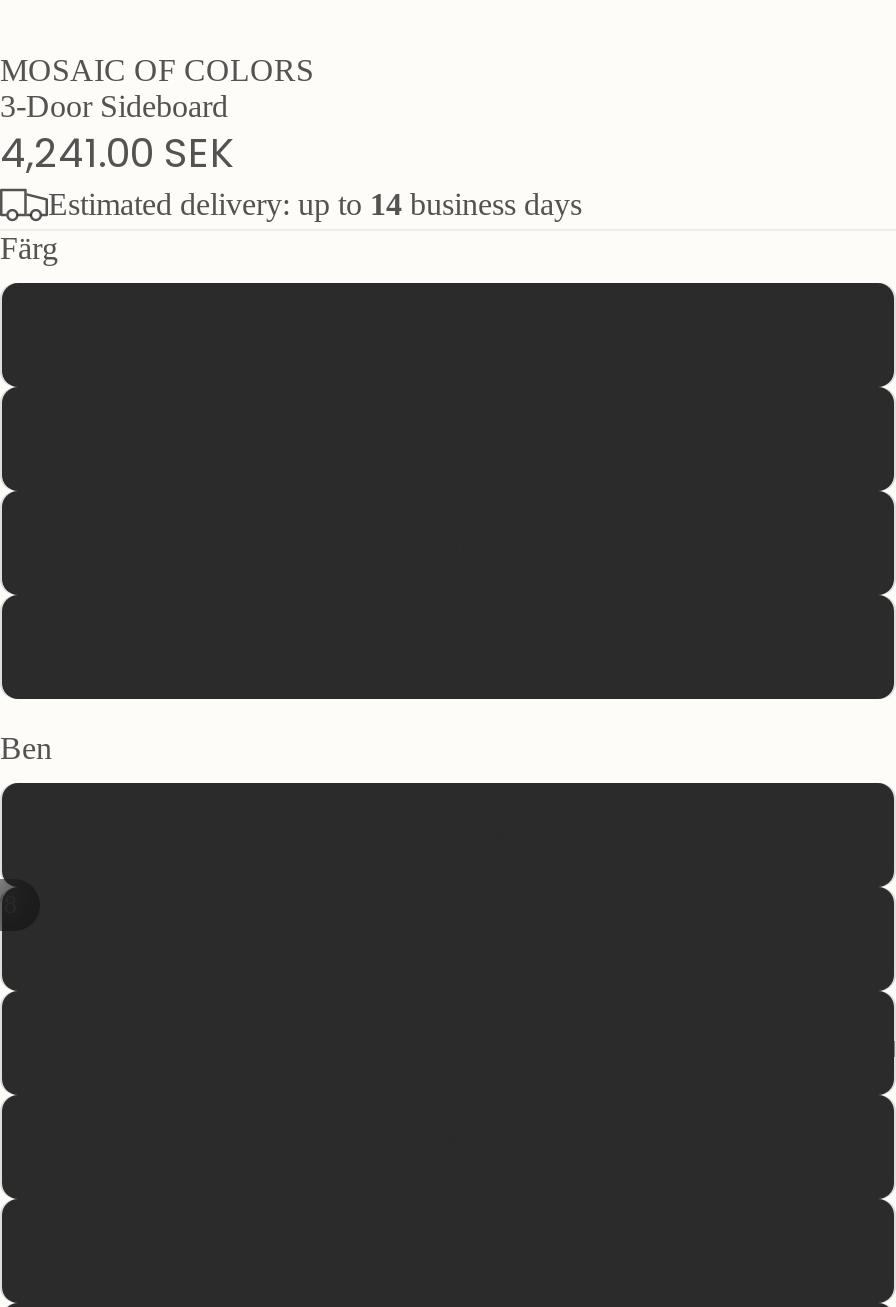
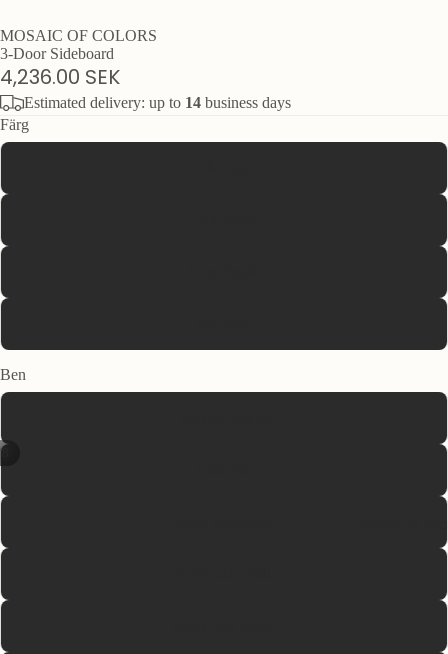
[0,125,234,181] 4,241.00 SEK -> [0,63,120,91] 4,236.00 SEK

